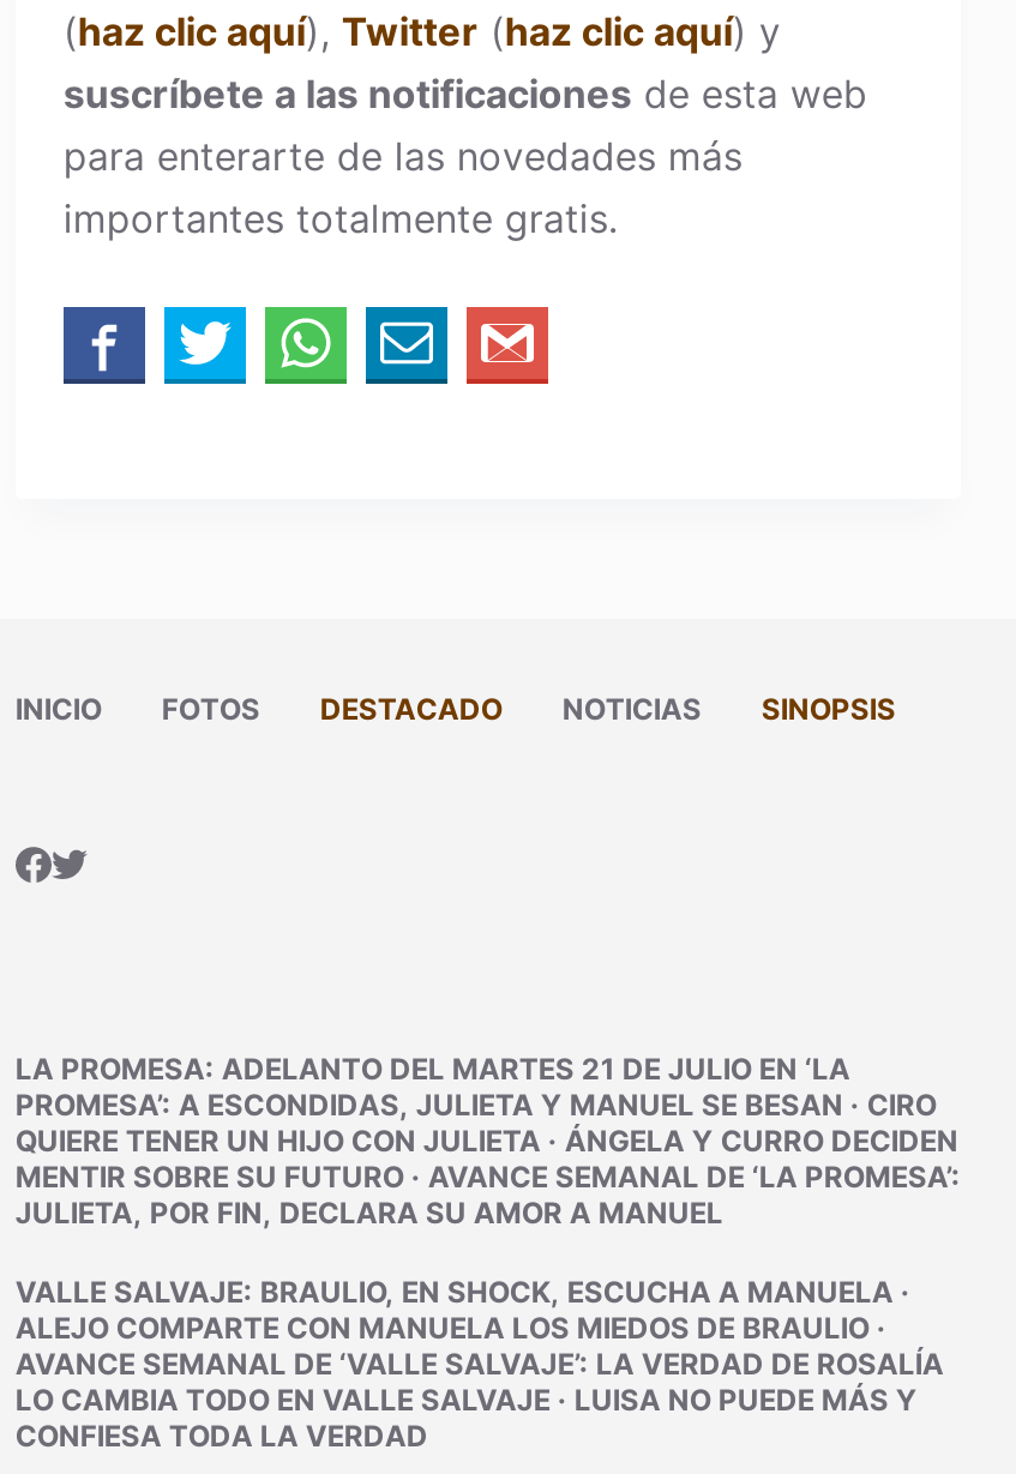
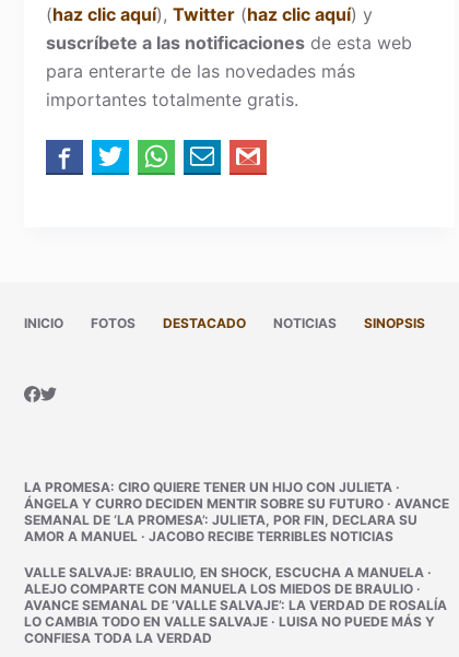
[15,1051,961,1231] LA PROMESA: ADELANTO DEL MARTES 21 DE JULIO EN ‘LA | PROMESA’: A ESCONDIDAS, JULIETA Y MANUEL SE BESAN · CIRO | QUIERE TENER UN HIJO CON JULIETA · ÁNGELA Y CURRO DECIDEN | MENTIR SOBRE SU FUTURO · AVANCE SEMANAL DE ‘LA PROMESA’: | JULIETA, POR FIN, DECLARA SU AMOR A MANUEL -> [24,479,449,545] LA PROMESA: CIRO QUIERE TENER UN HIJO CON JULIETA · | ÁNGELA Y CURRO DECIDEN MENTIR SOBRE SU FUTURO · AVANCE | SEMANAL DE ‘LA PROMESA’: JULIETA, POR FIN, DECLARA SU | AMOR A MANUEL · JACOBO RECIBE TERRIBLES NOTICIAS

